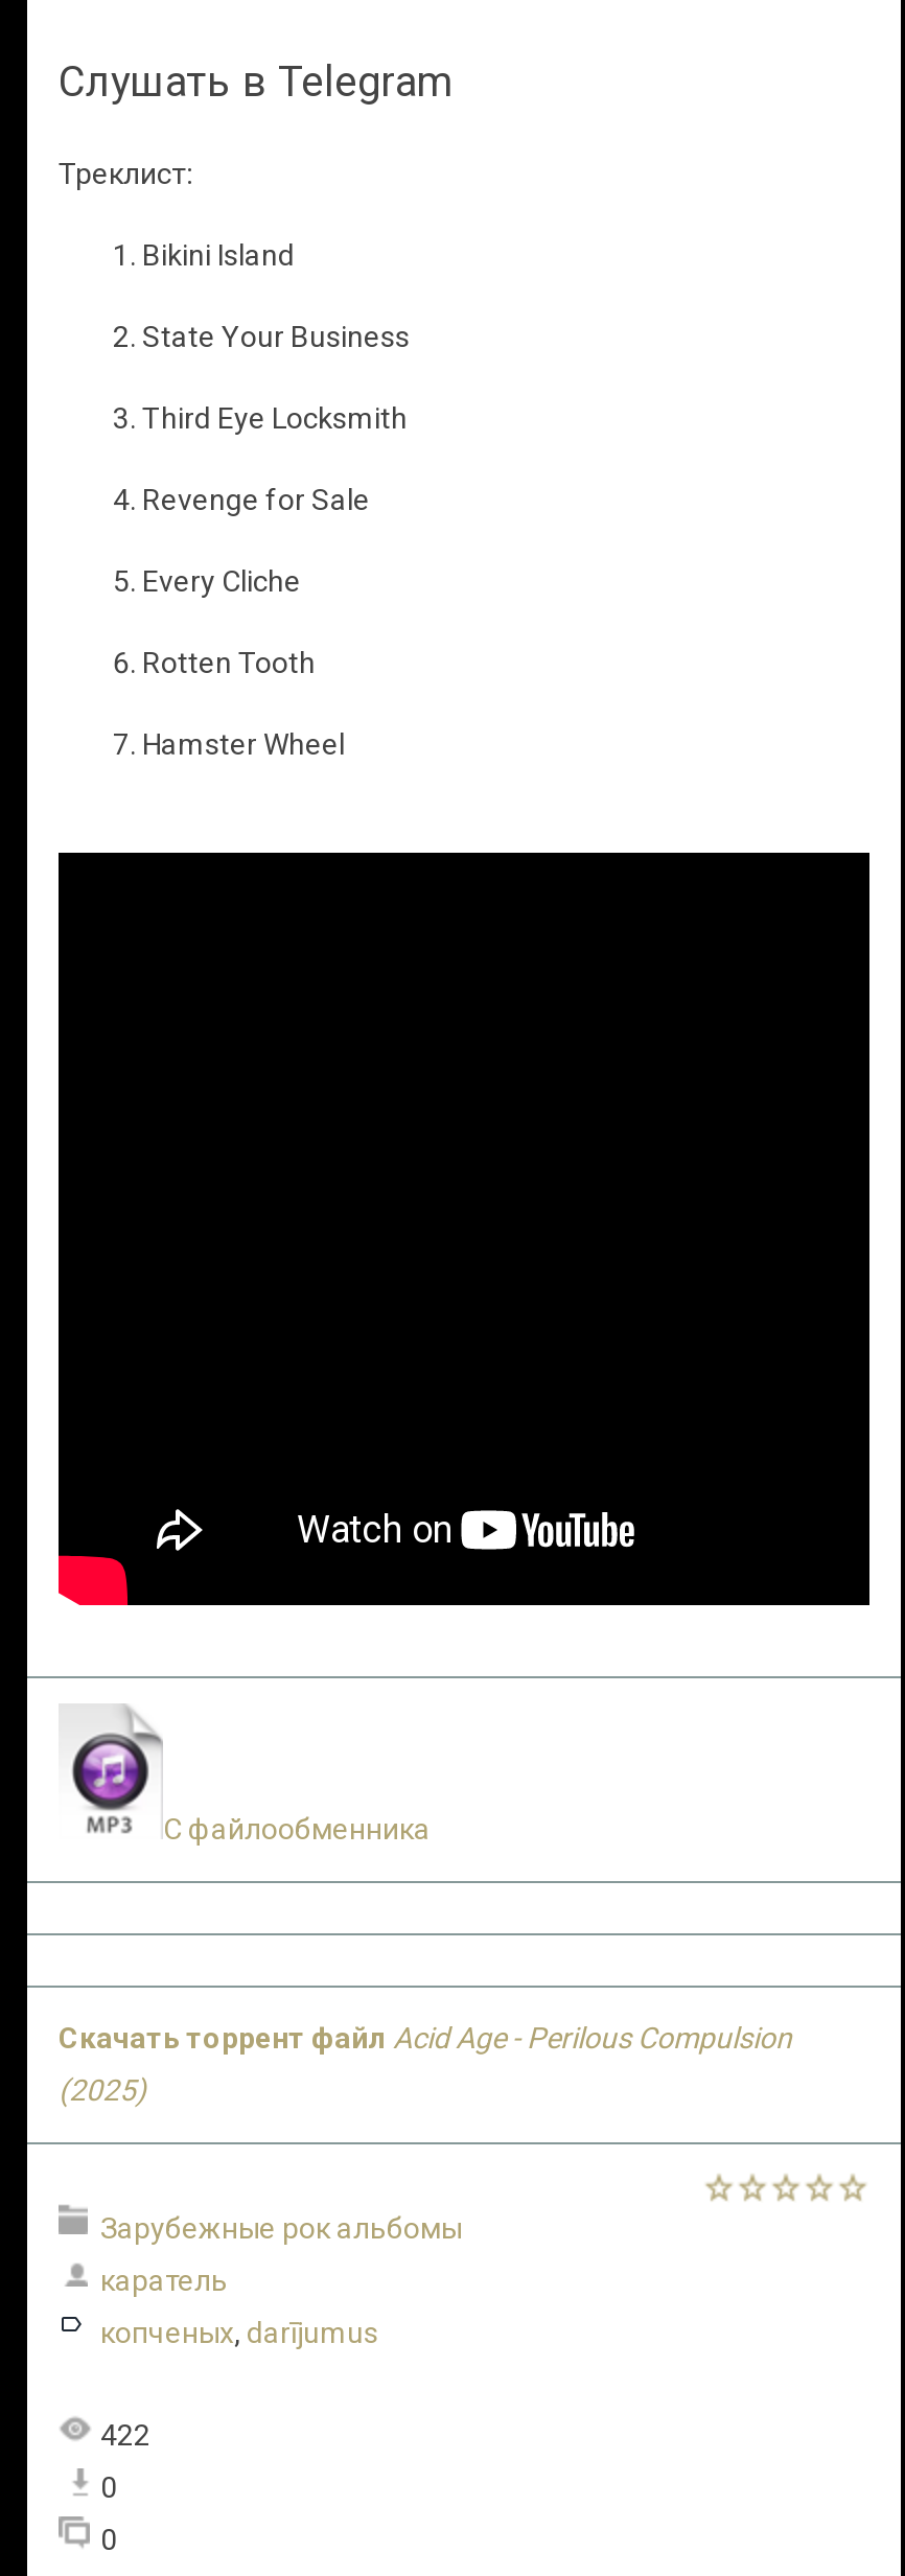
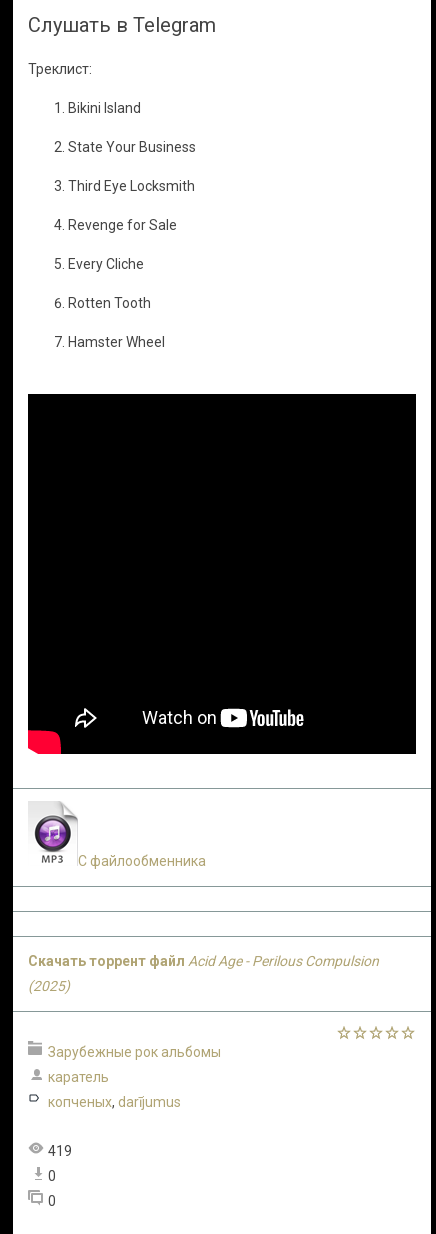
[100,2418,150,2452] 422 -> [48,1143,72,1159] 419

